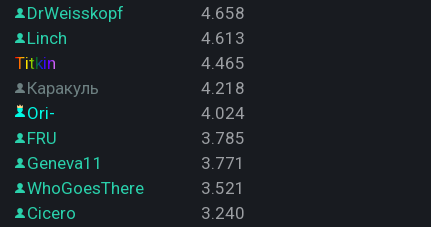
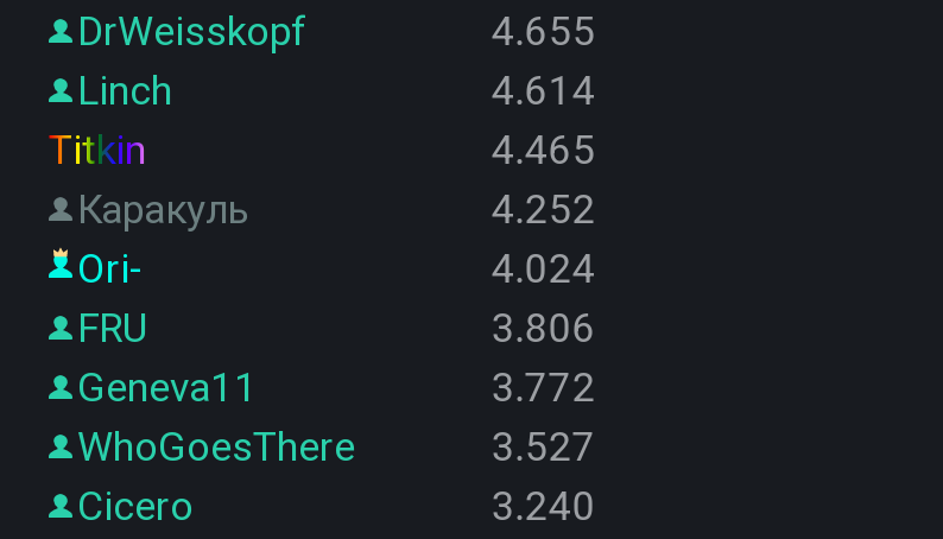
[201,3,245,23] 4.658 -> [491,7,595,55] 4.655
[201,28,245,48] 4.613 -> [491,66,595,114] 4.614
[201,78,245,98] 4.218 -> [491,185,595,233] 4.252
[201,128,245,148] 3.785 -> [491,304,595,351] 3.806
[201,153,245,173] 3.771 -> [491,363,595,411] 3.772
[201,178,245,198] 3.521 -> [491,423,595,470] 3.527

